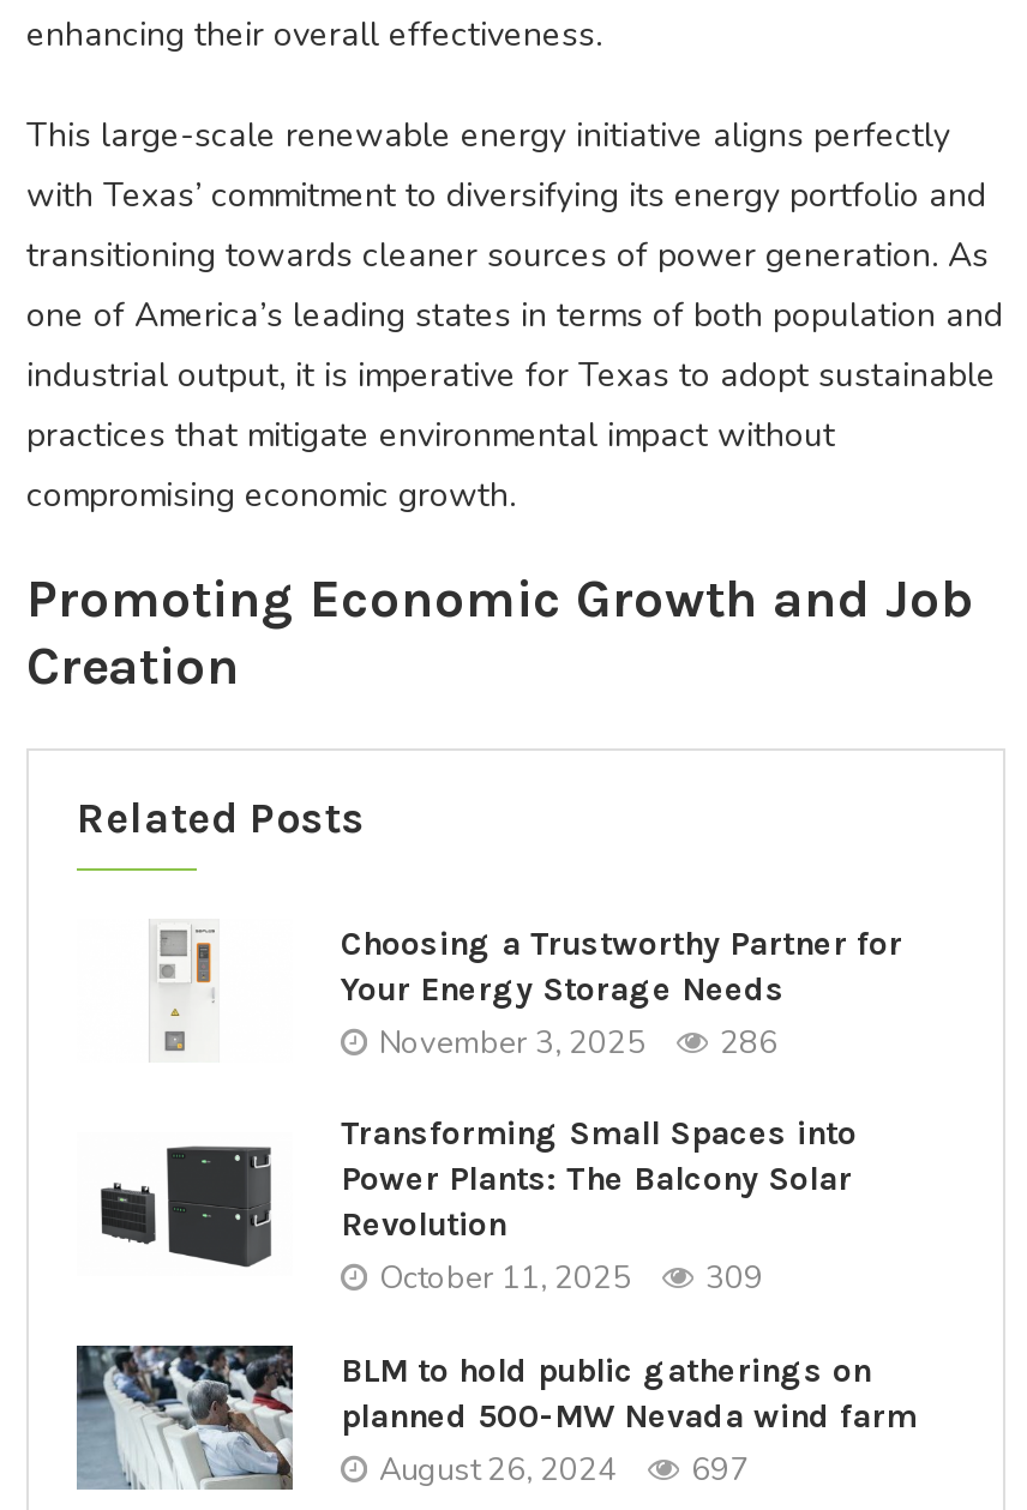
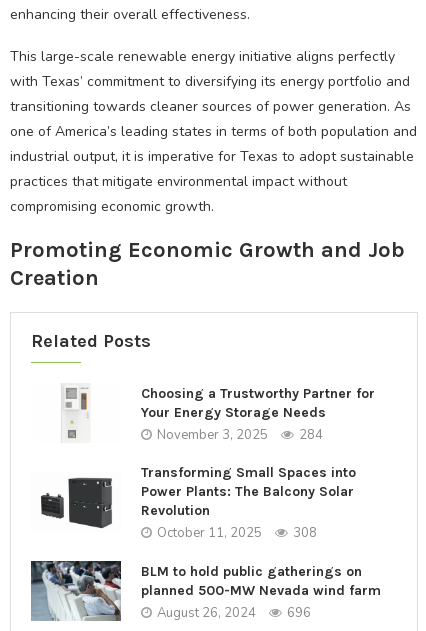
[379,1021,777,1064] November 3, 2025 286 -> [157,425,323,443] November 3, 2025 284
[379,1257,763,1300] October 11, 2025 309 -> [157,524,317,542] October 11, 2025 308
[379,1448,749,1491] August 26, 2024 697 -> [157,603,311,621] August 26, 2024 696

